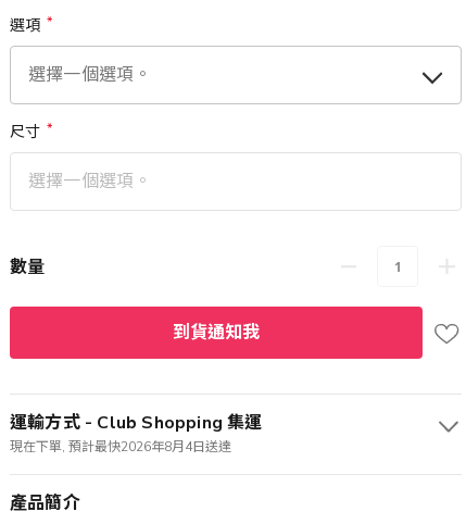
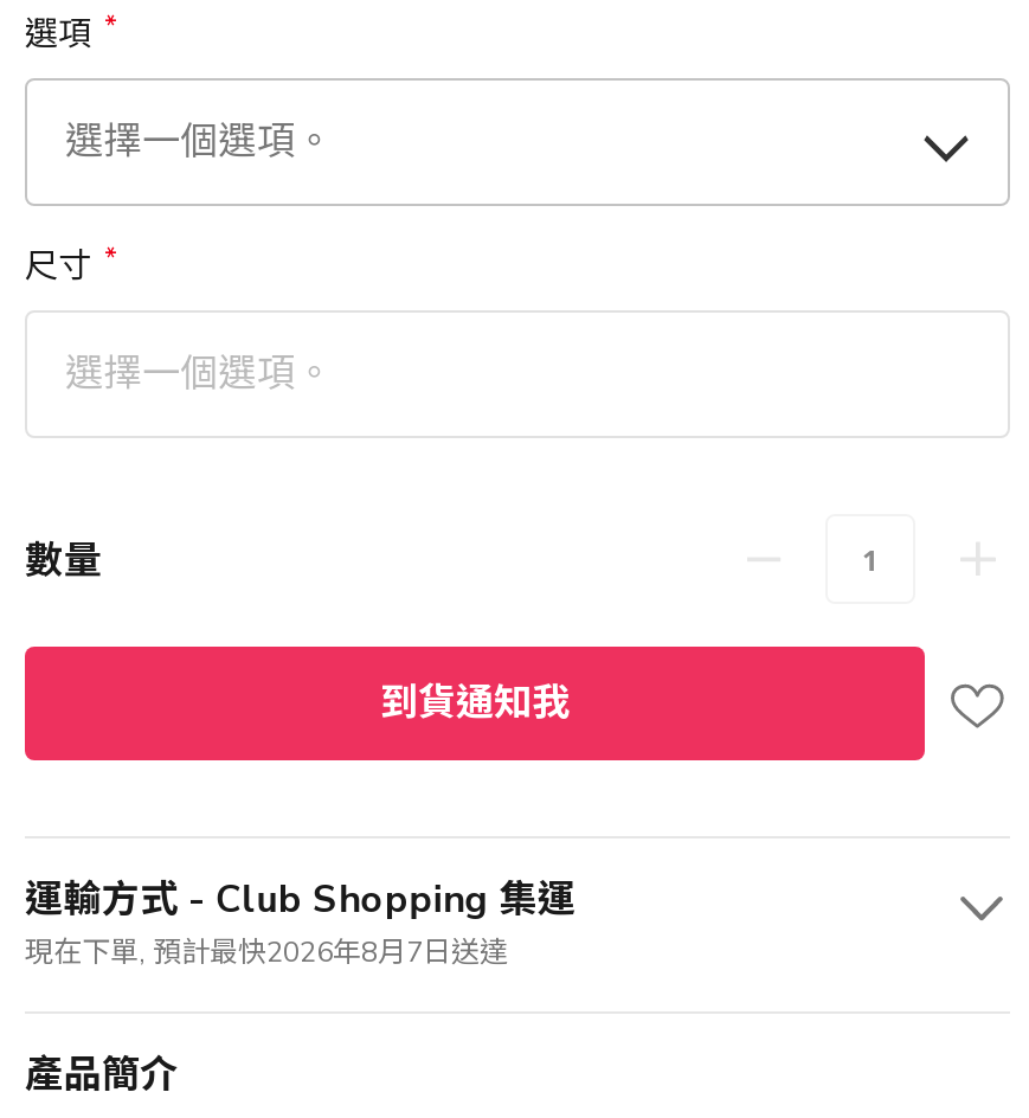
[10,438,231,456] 現在下單, 預計最快2026年8月4日送達 -> [25,933,508,971] 現在下單, 預計最快2026年8月7日送達

